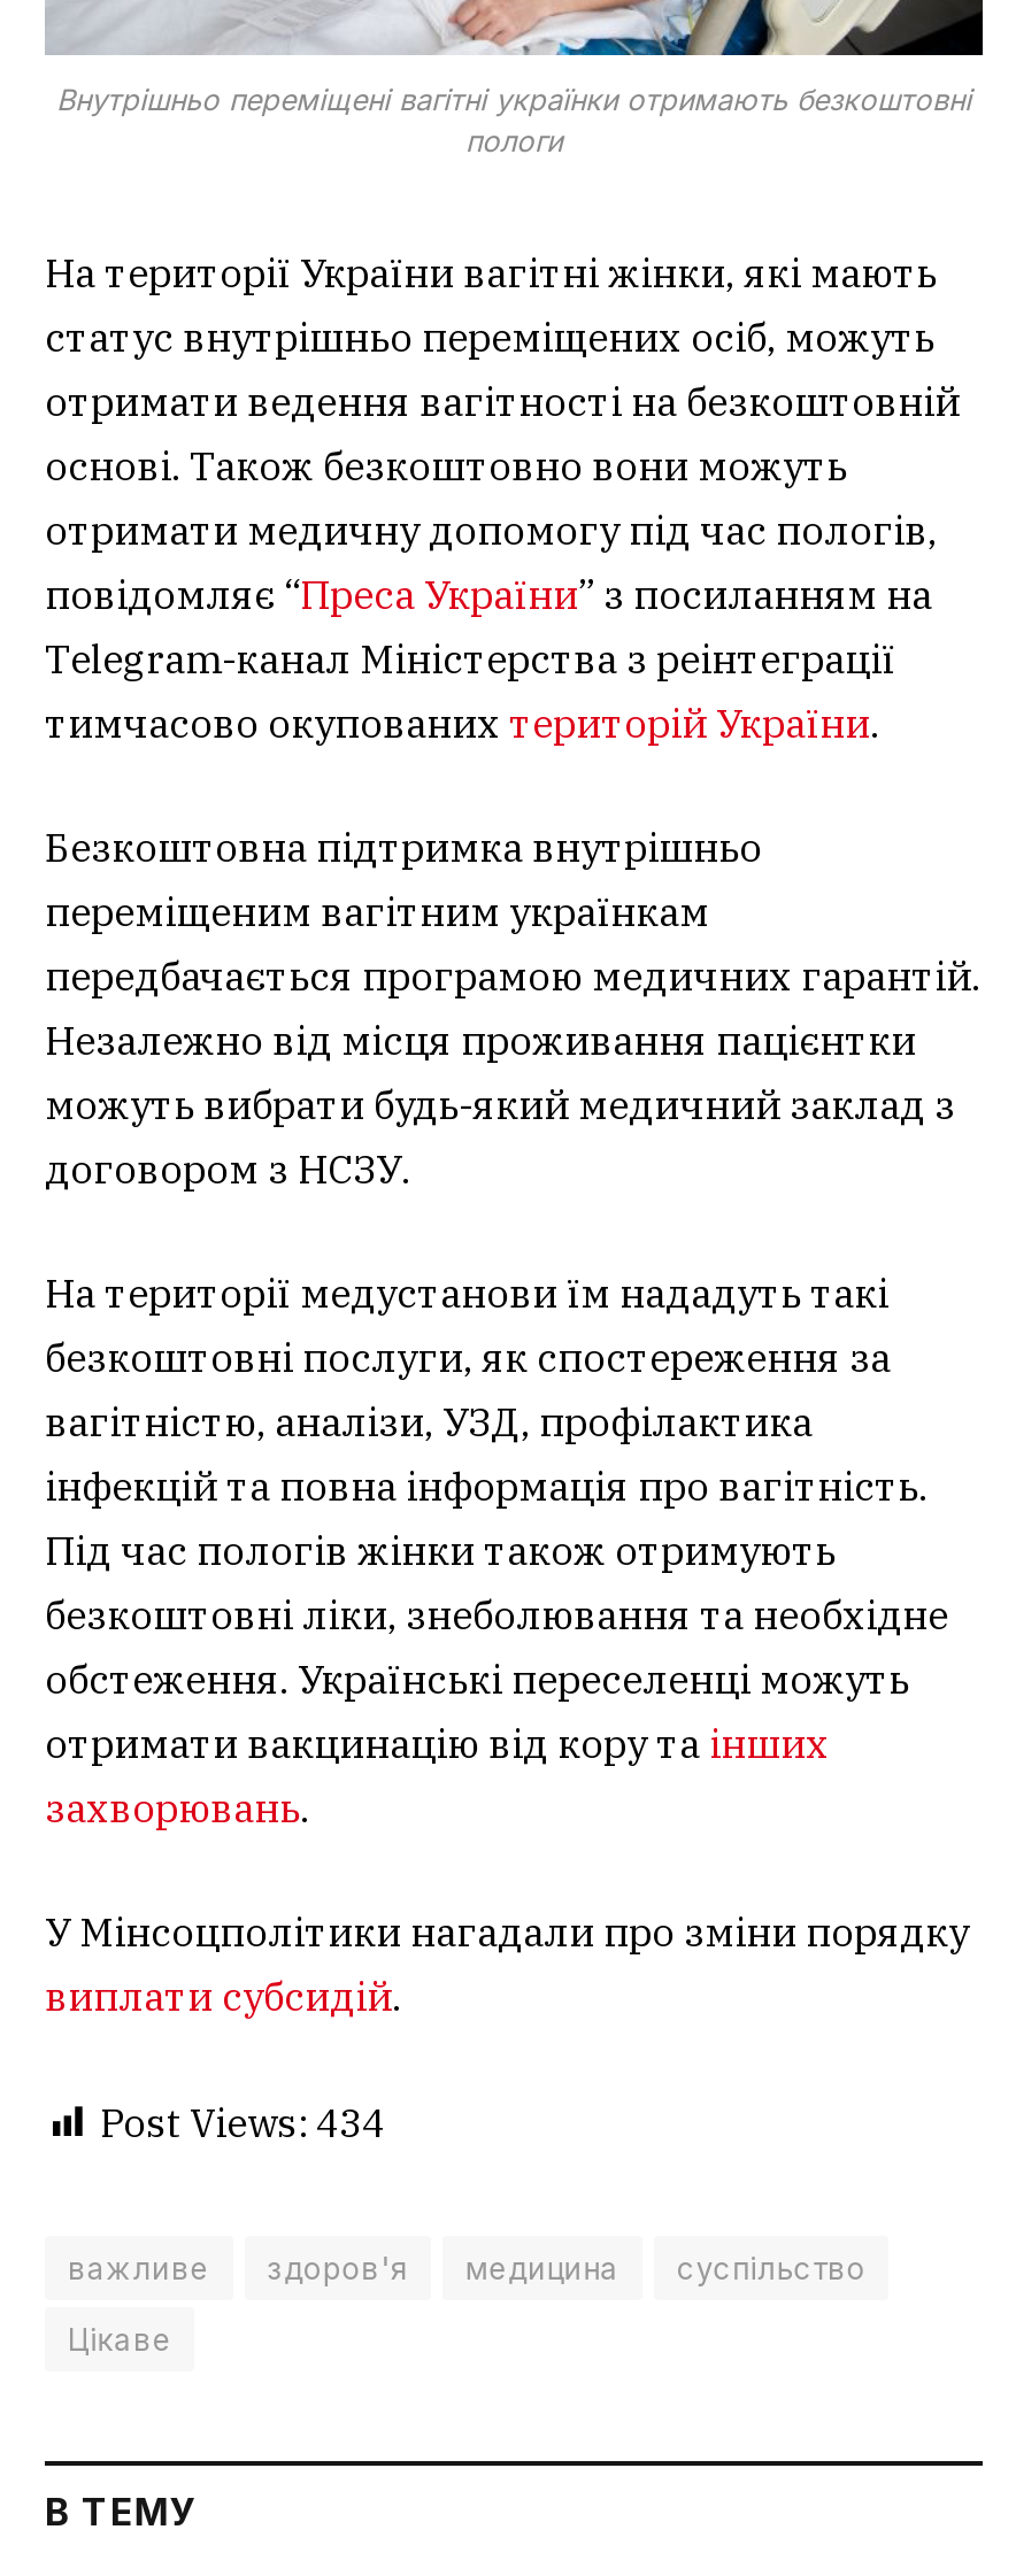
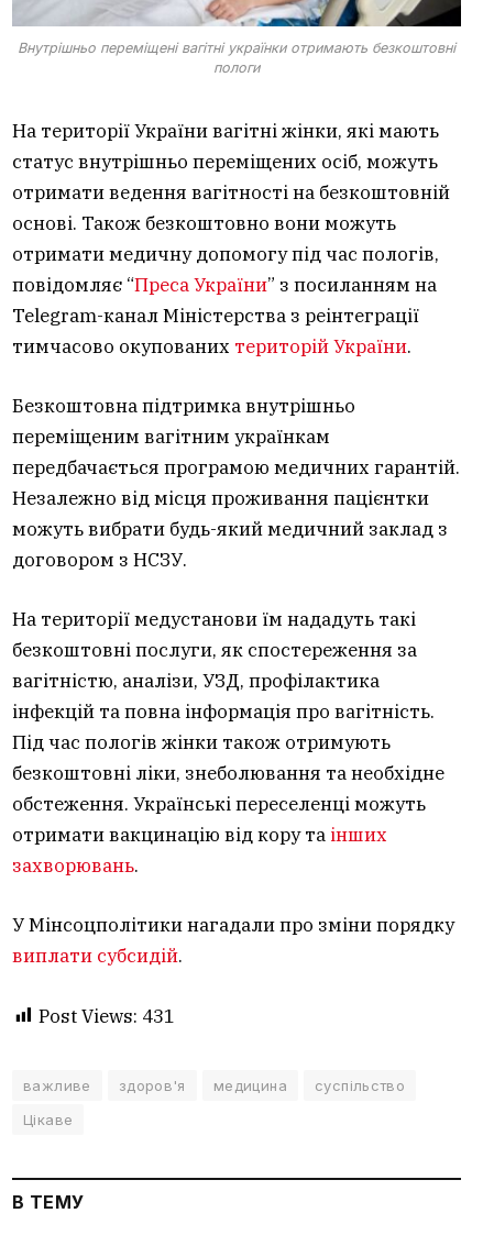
[100,2097,385,2148] Post Views: 434 -> [39,1004,175,1028] Post Views: 431

